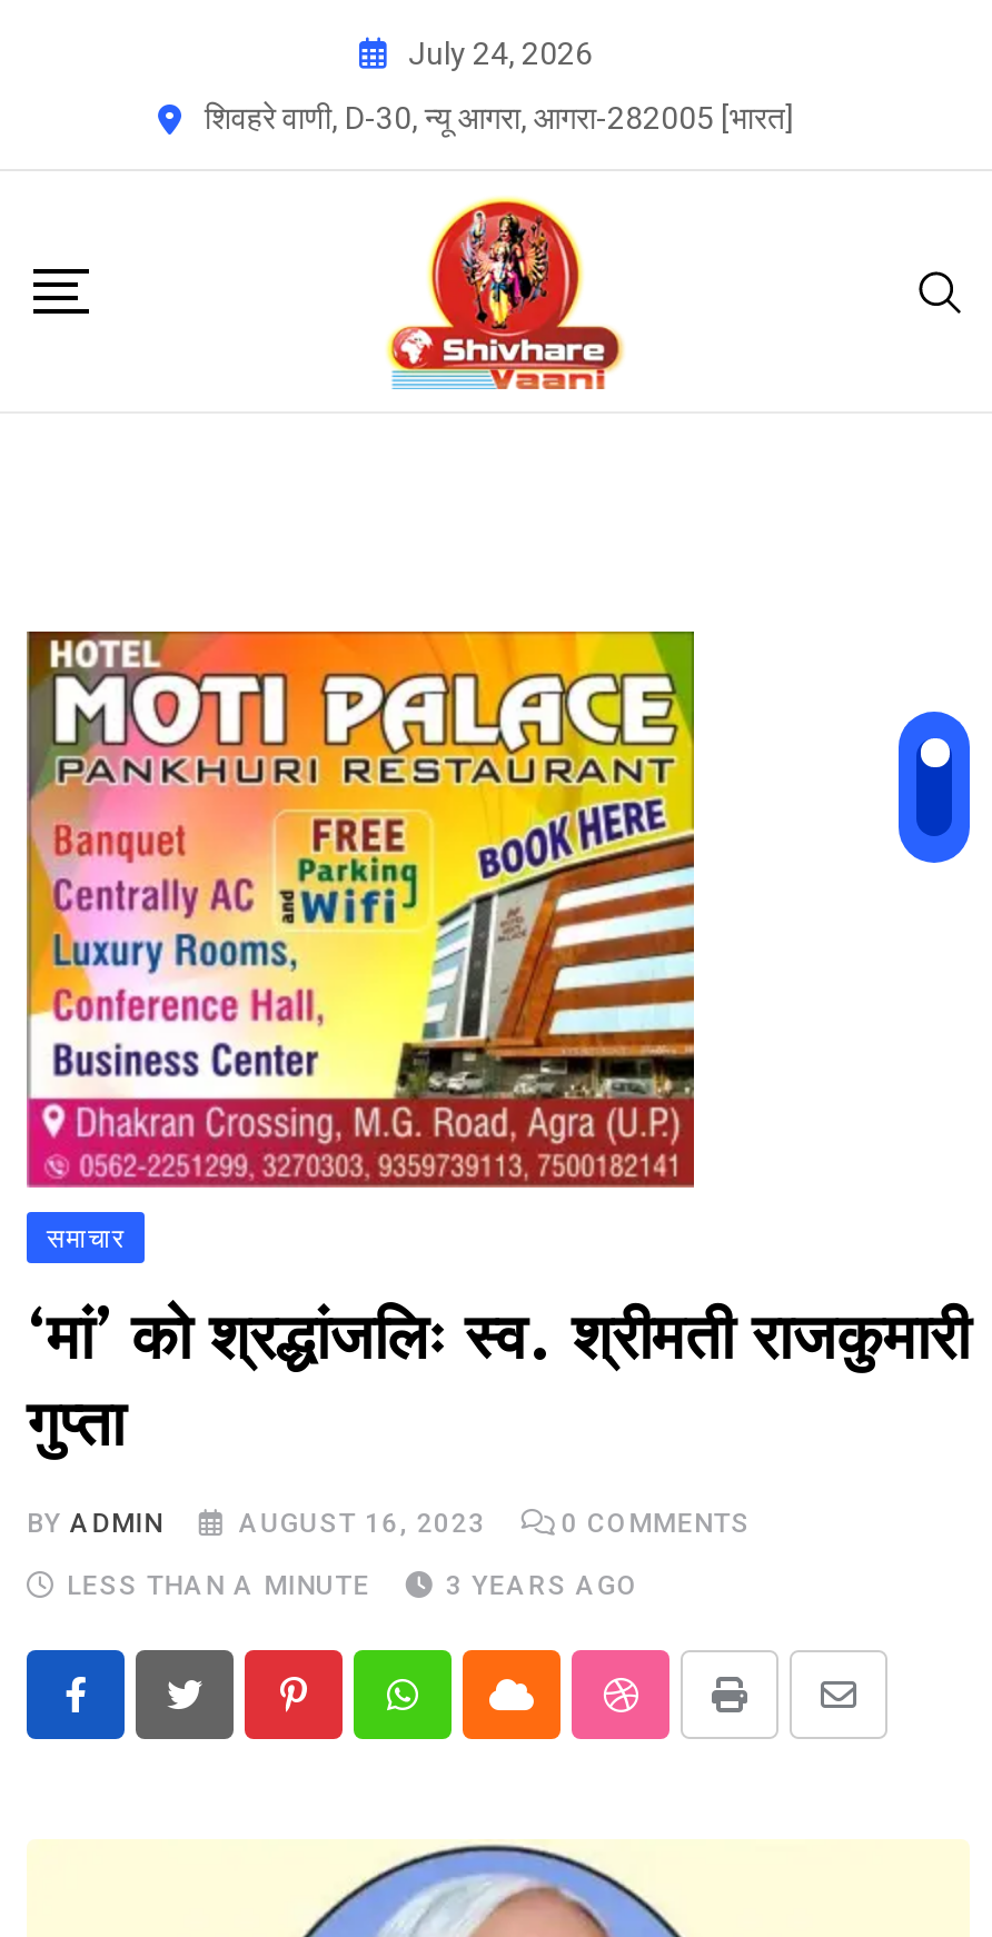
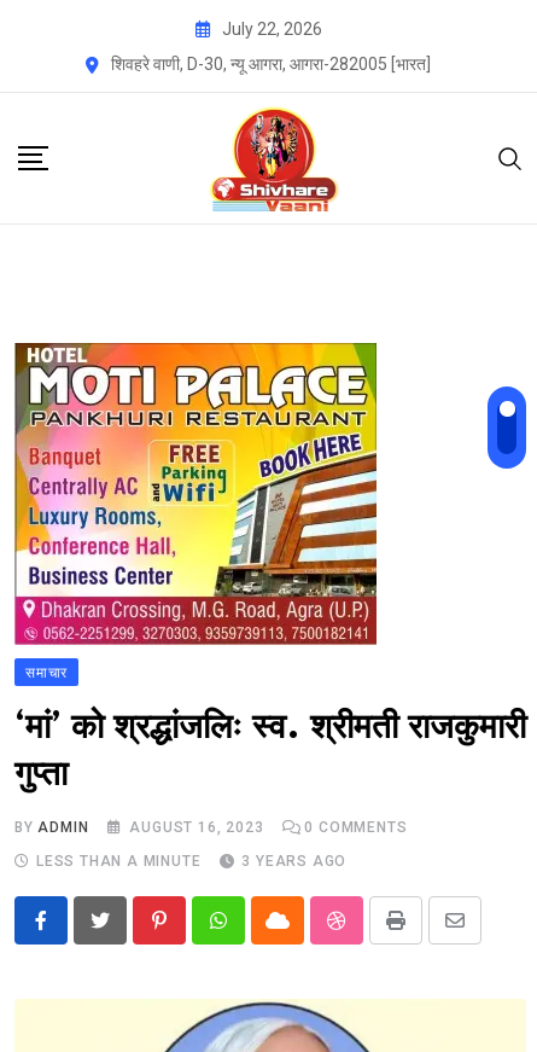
[408,34,593,70] July 24, 2026 -> [221,19,322,38] July 22, 2026

